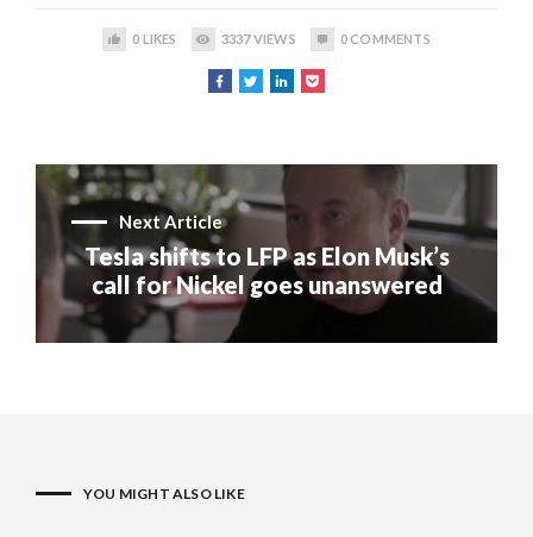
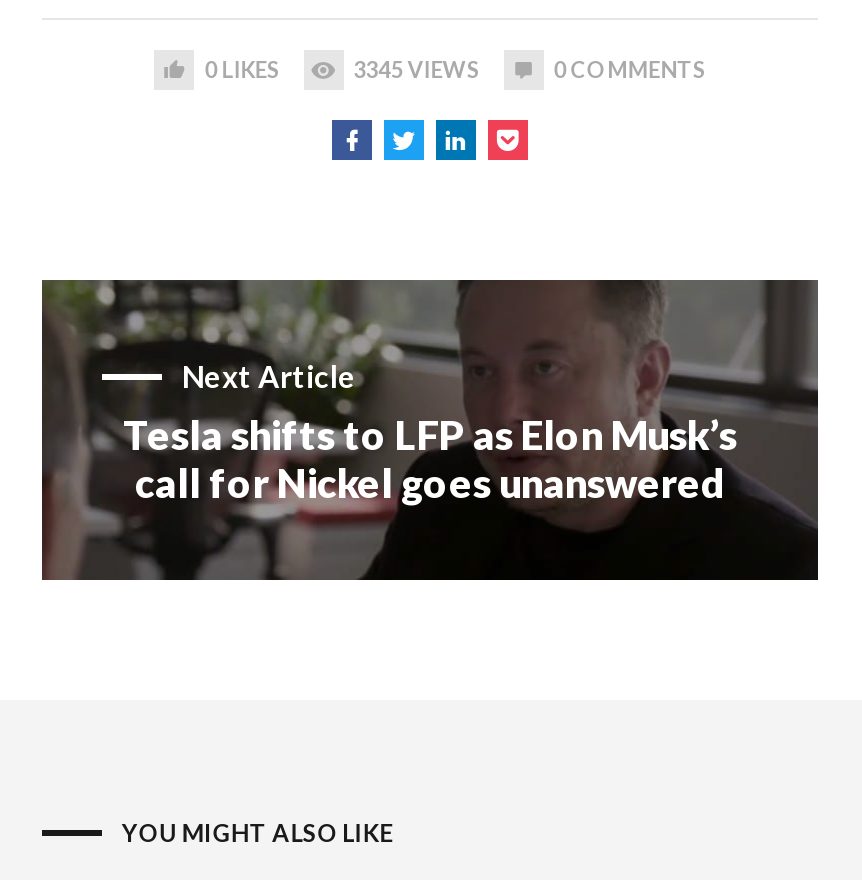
[221,30,296,46] 3337 VIEWS -> [353,56,479,82] 3345 VIEWS

